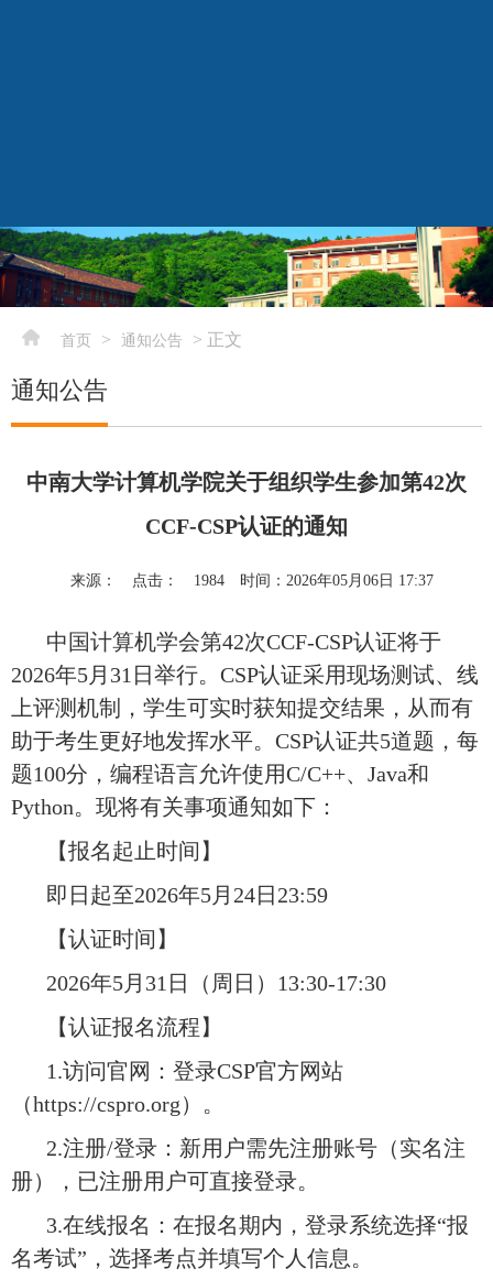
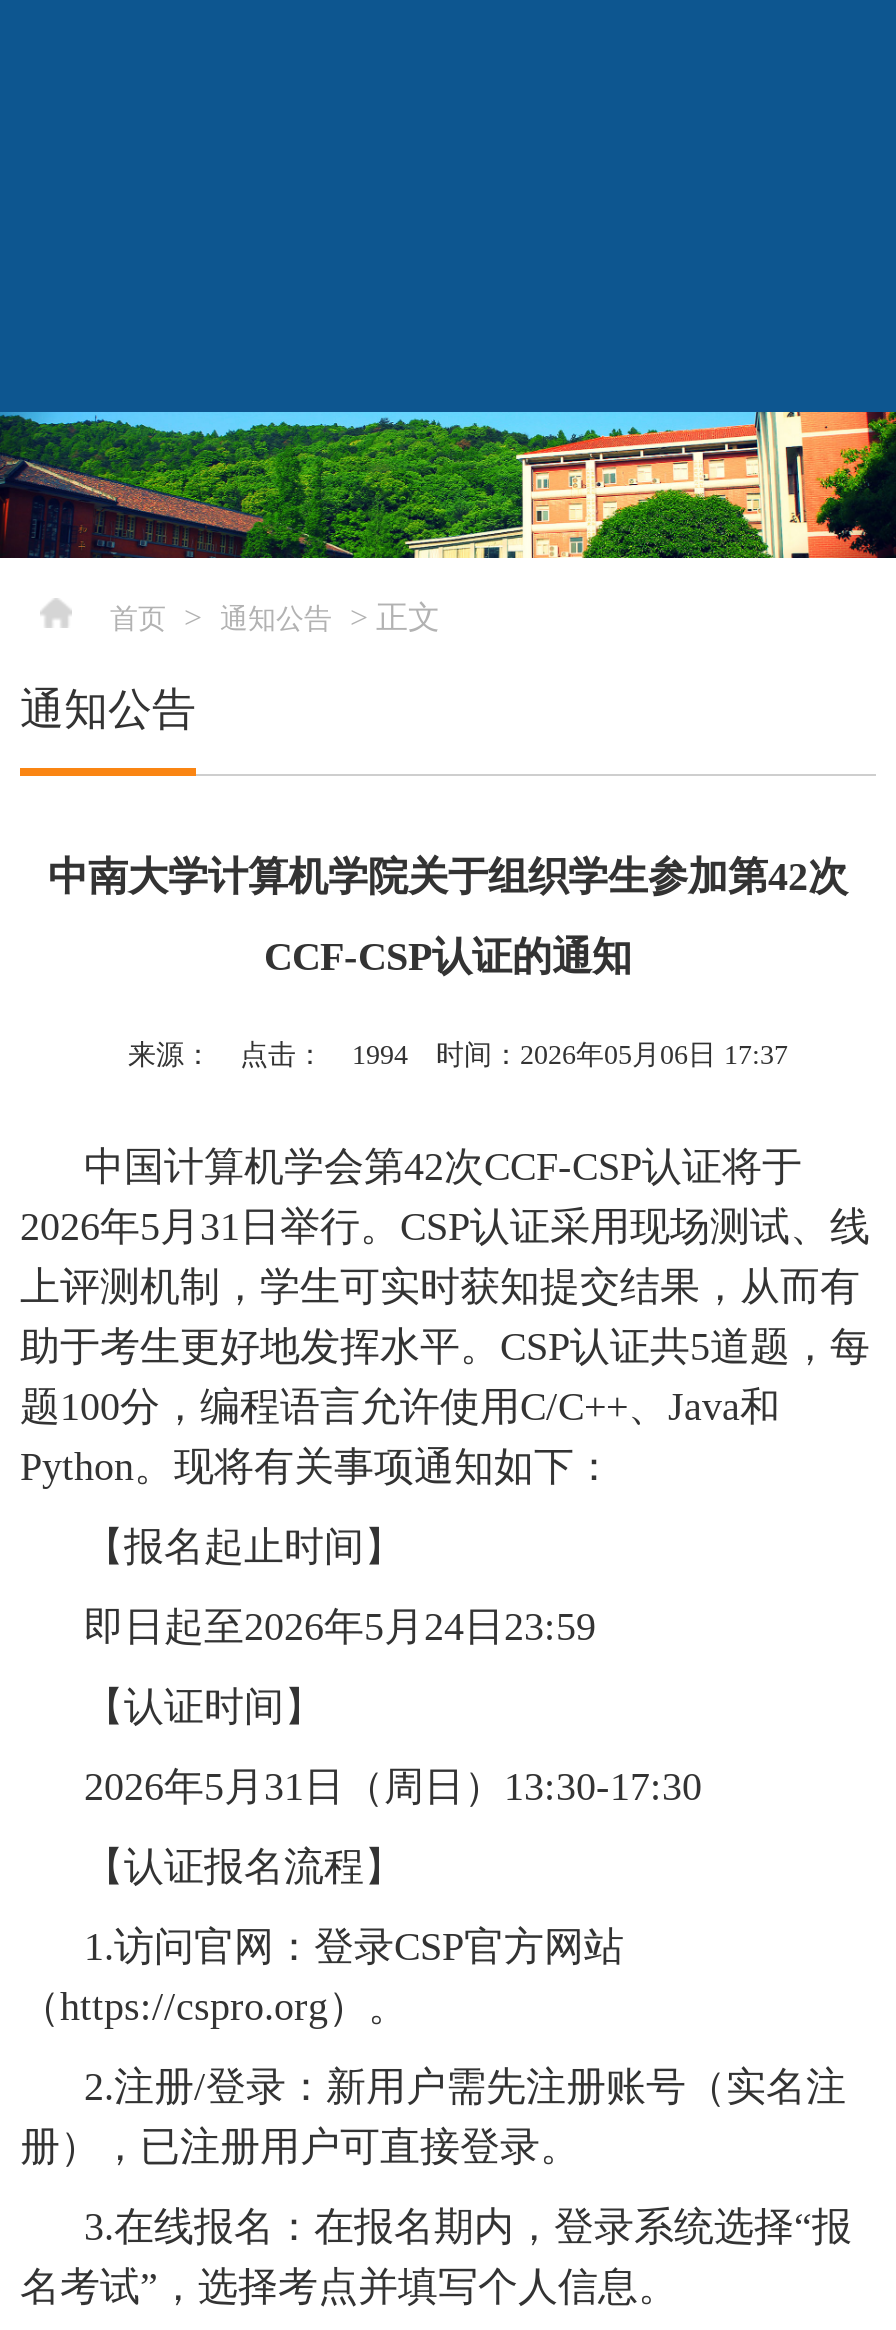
[70,573,434,589] 来源： 点击： 1984 时间：2026年05月06日 17:37 -> [128,1041,788,1071] 来源： 点击： 1994 时间：2026年05月06日 17:37

